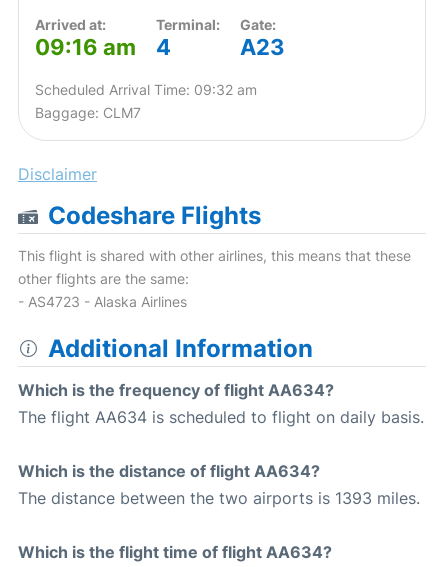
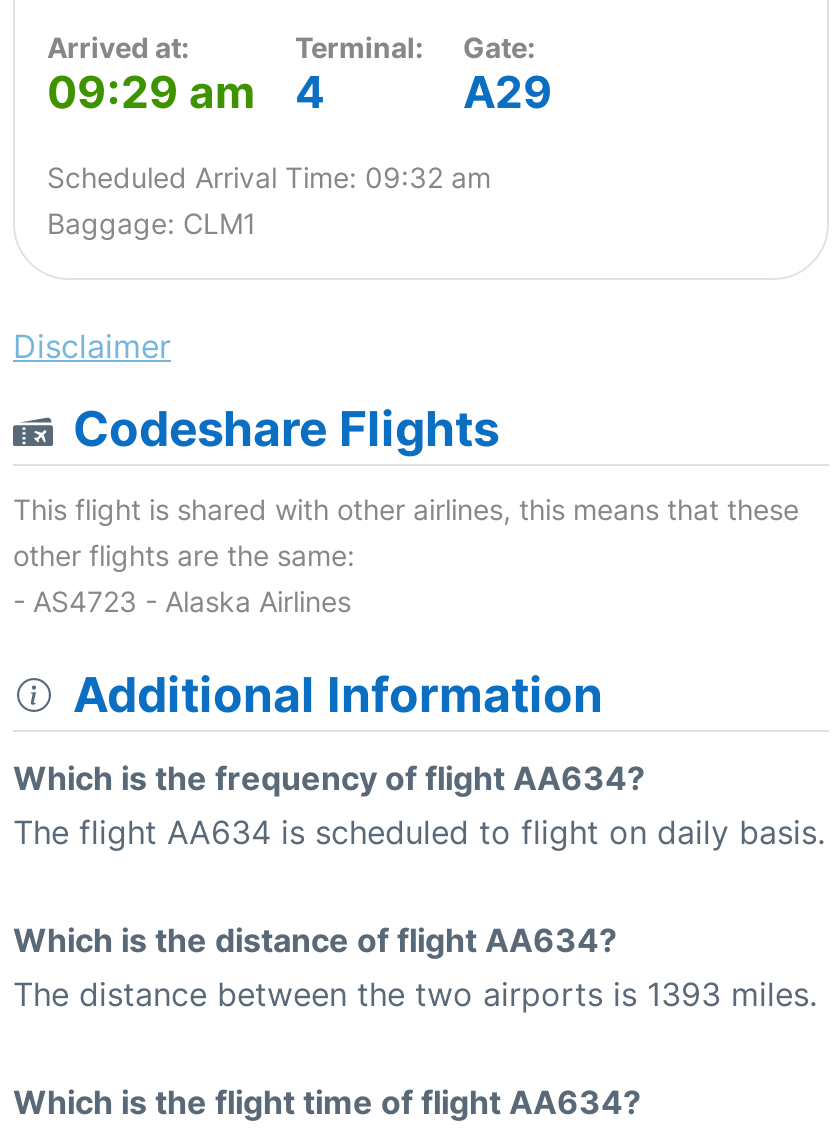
[35,34,171,60] 09:16 am 4 -> [47,66,325,118] 09:29 am 4
[240,34,285,60] A23 -> [463,66,553,118] A29
[35,104,141,121] Baggage: CLM7 -> [47,206,257,240] Baggage: CLM1

